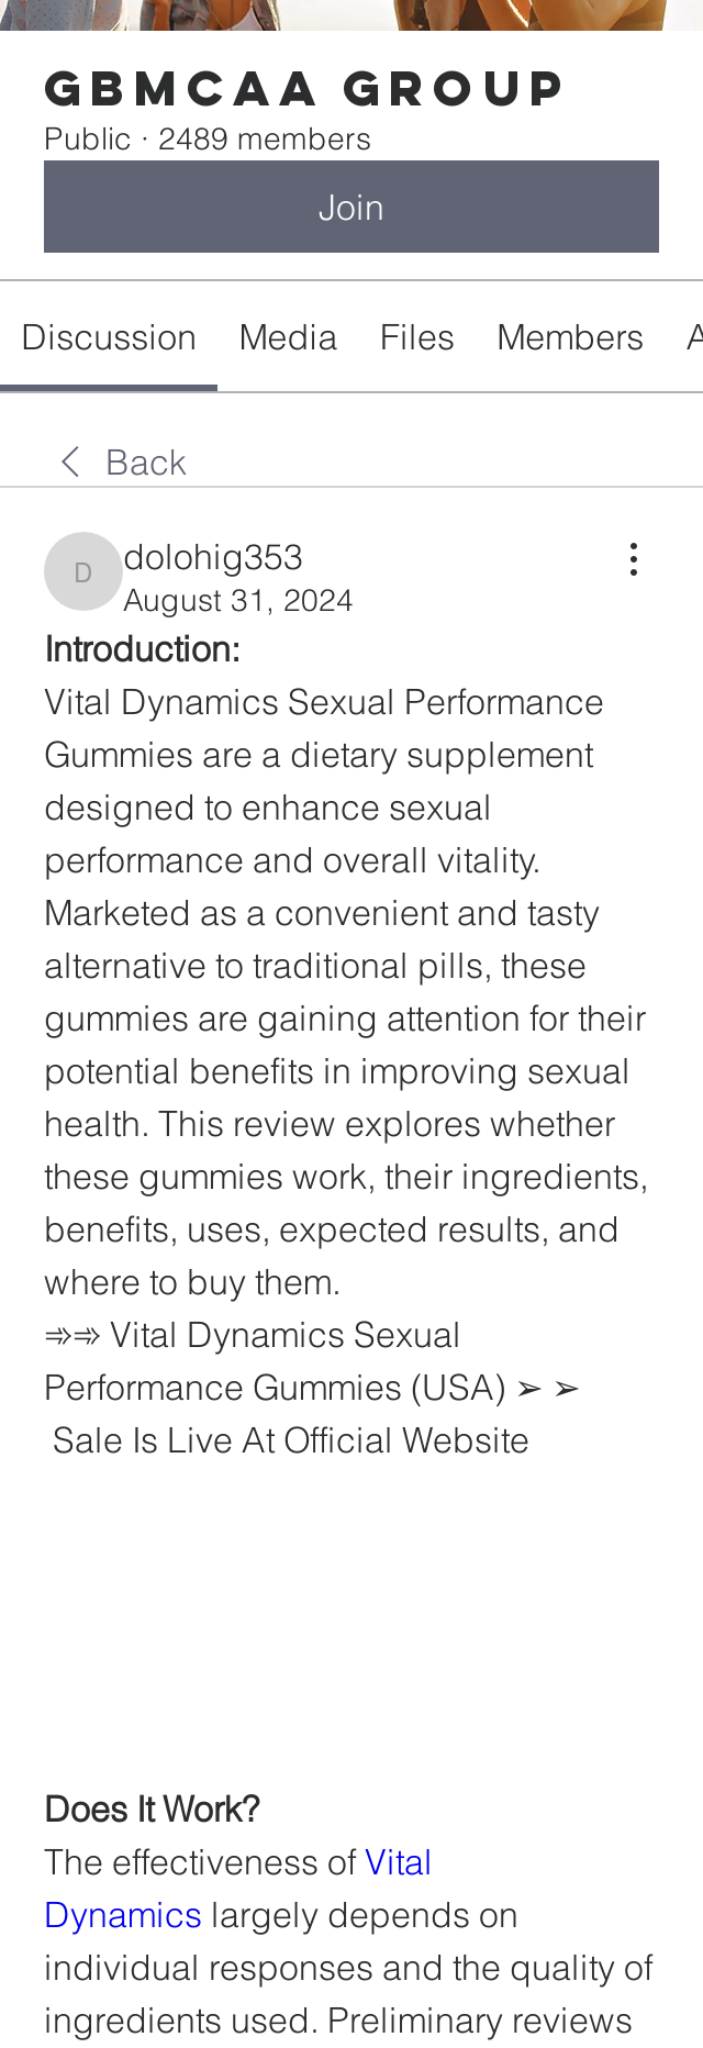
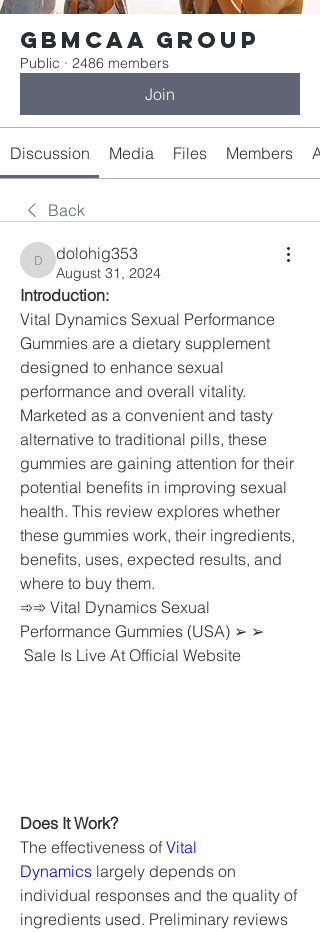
[44,119,371,158] Public · 2489 members -> [20,54,169,72] Public · 2486 members

